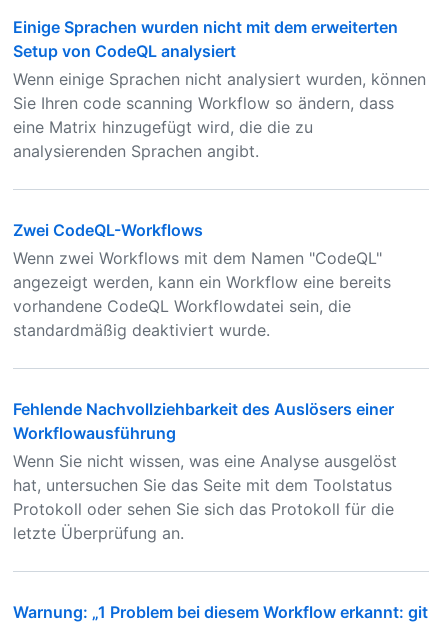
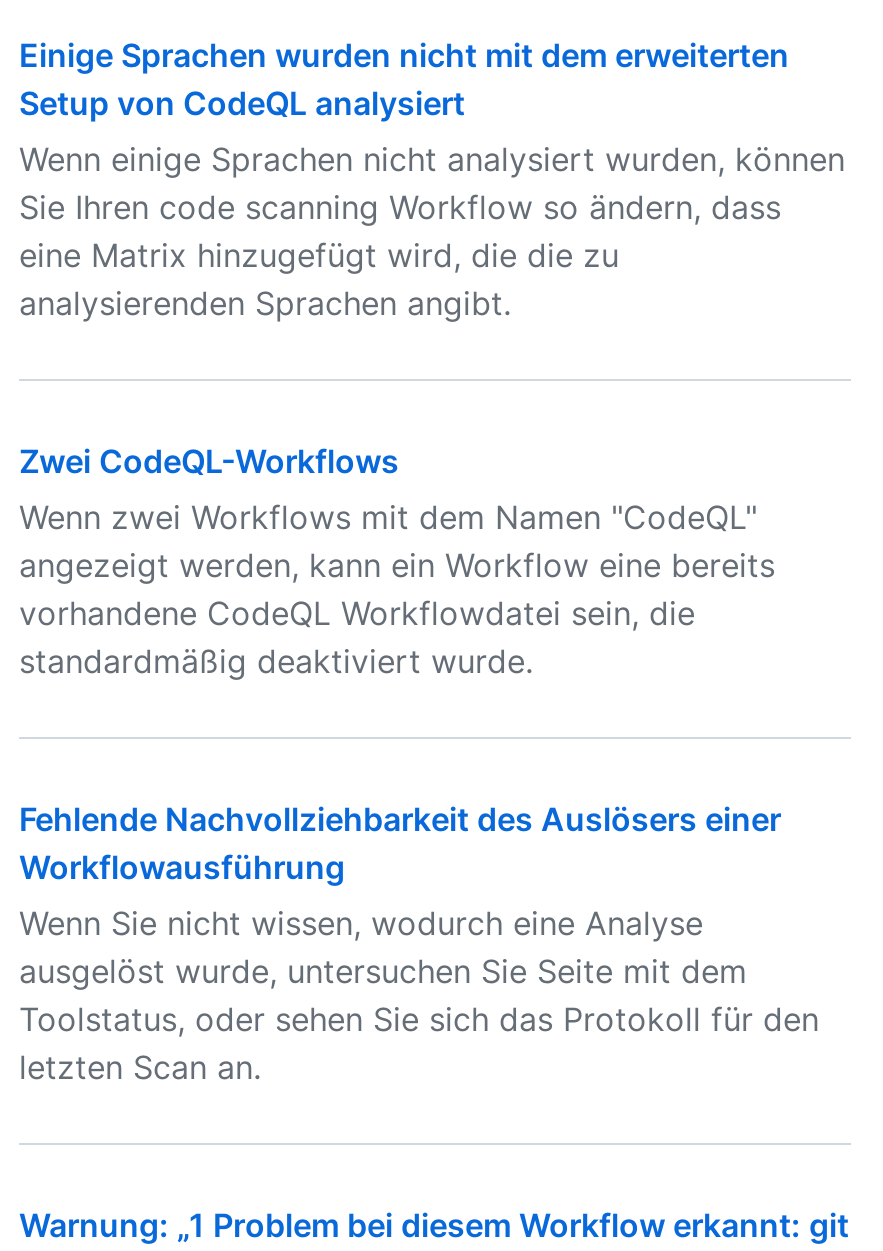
[13,451,397,543] Wenn Sie nicht wissen, was eine Analyse ausgelöst | hat, untersuchen Sie das Seite mit dem Toolstatus | Protokoll oder sehen Sie sich das Protokoll für die | letzte Überprüfung an. -> [19,903,819,1087] Wenn Sie nicht wissen, wodurch eine Analyse | ausgelöst wurde, untersuchen Sie Seite mit dem | Toolstatus, oder sehen Sie sich das Protokoll für den | letzten Scan an.

